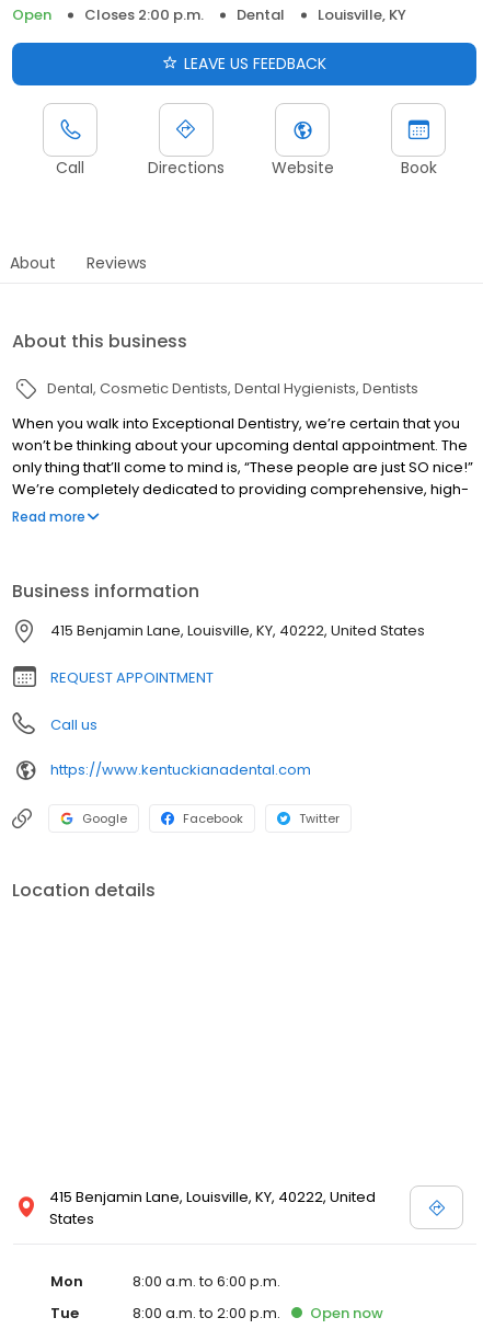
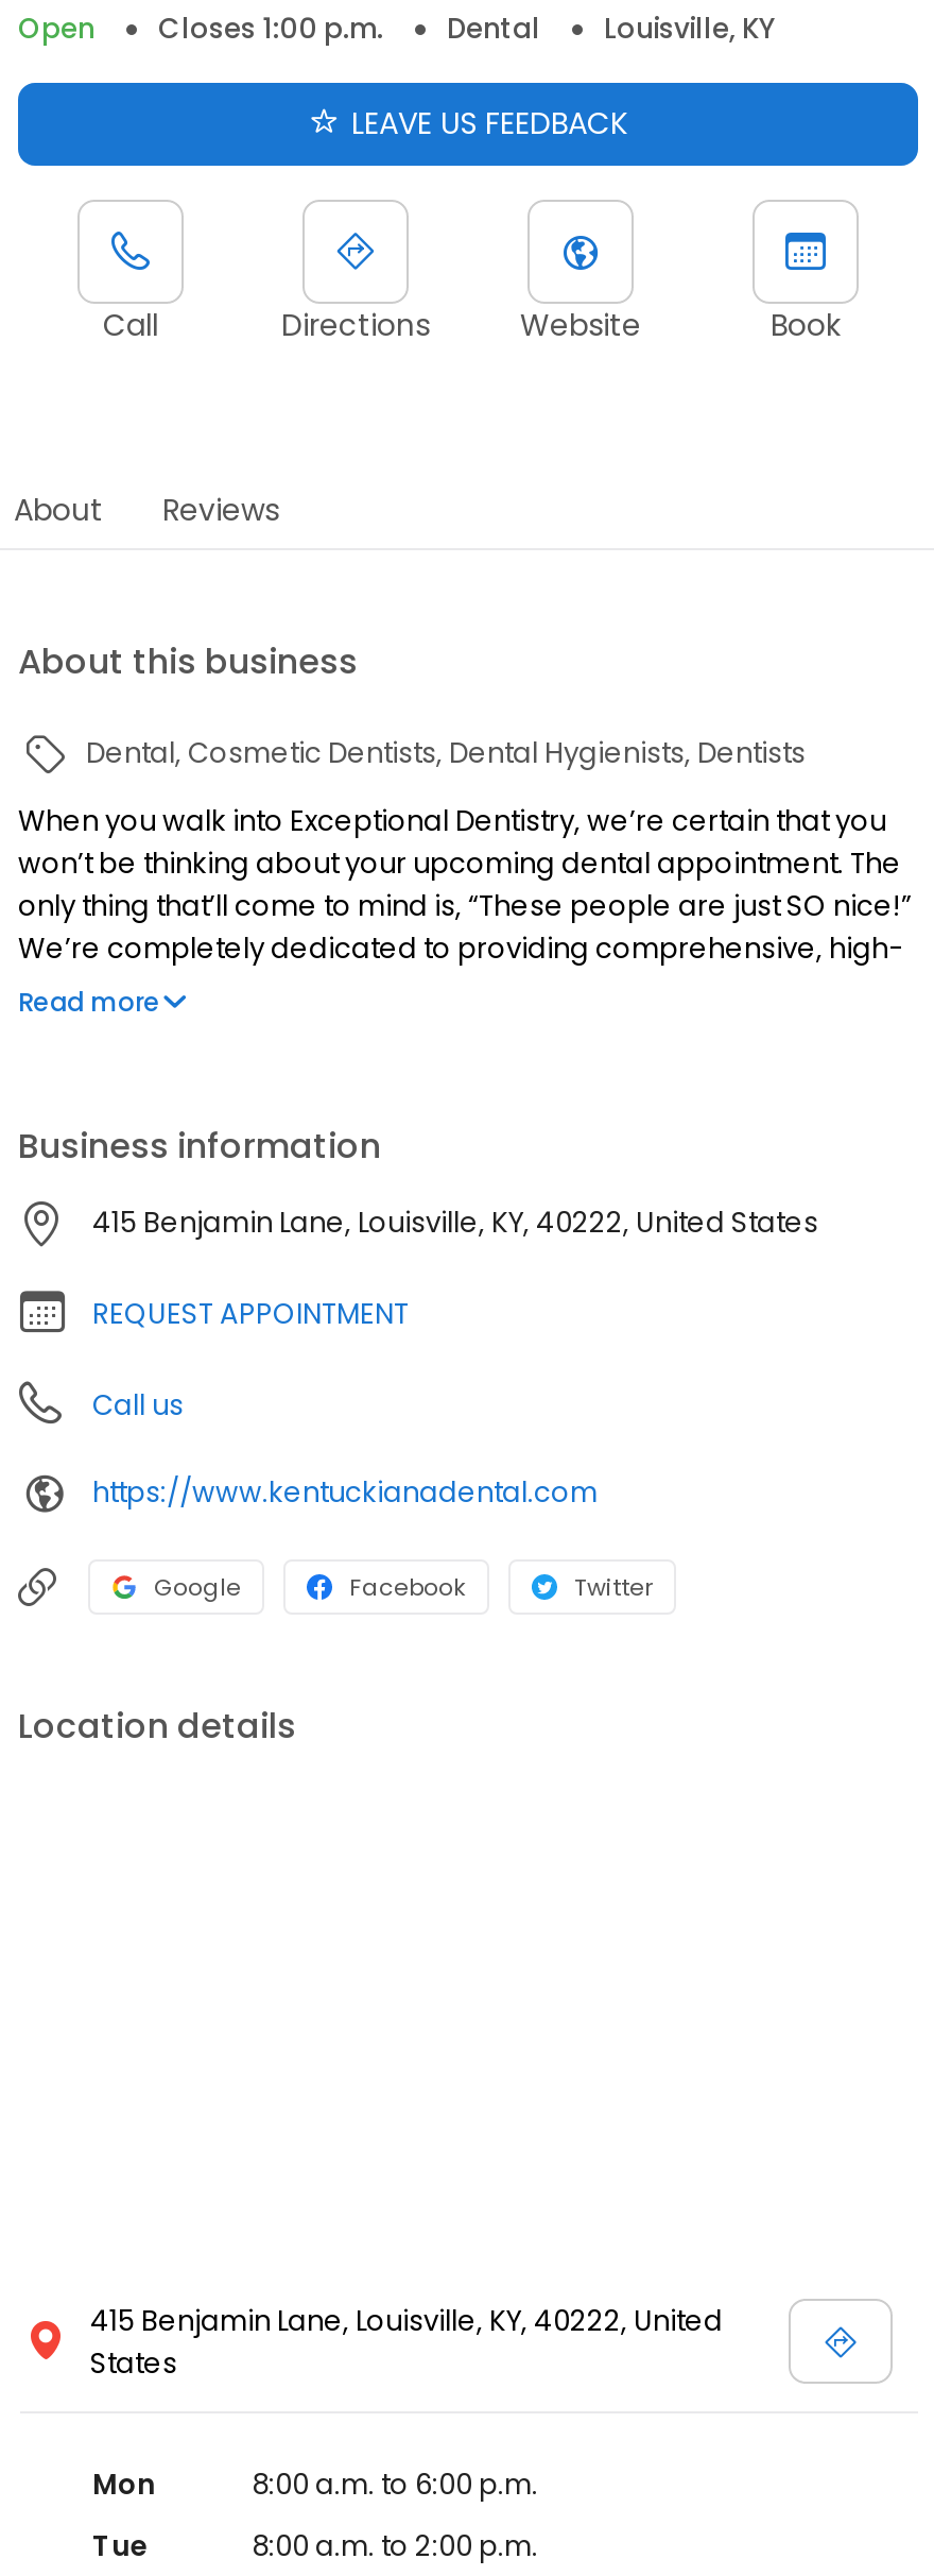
[12,4,406,25] Open Closes 2:00 p.m. Dental Louisville, KY -> [18,8,776,49] Open Closes 1:00 p.m. Dental Louisville, KY
[310,1303,383,1323] Open now -> none

